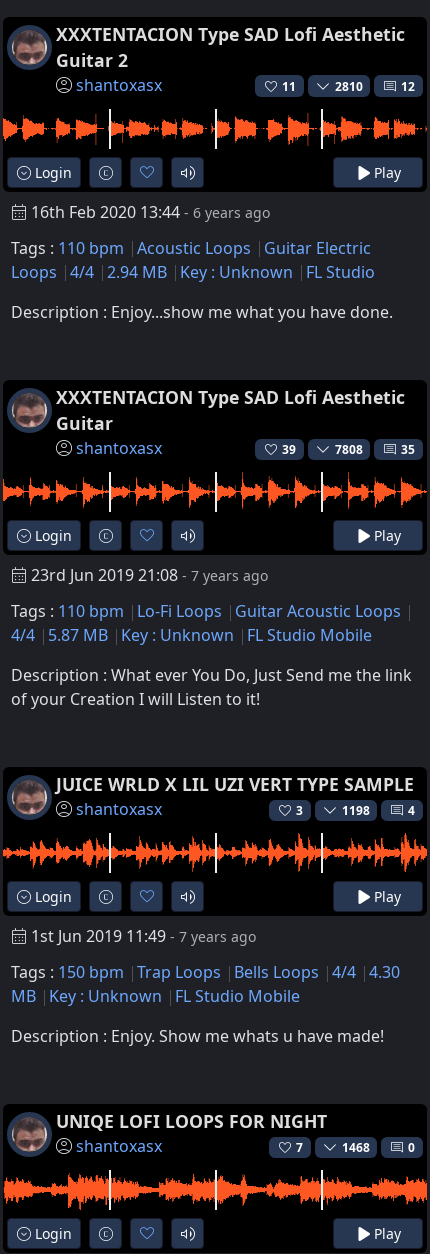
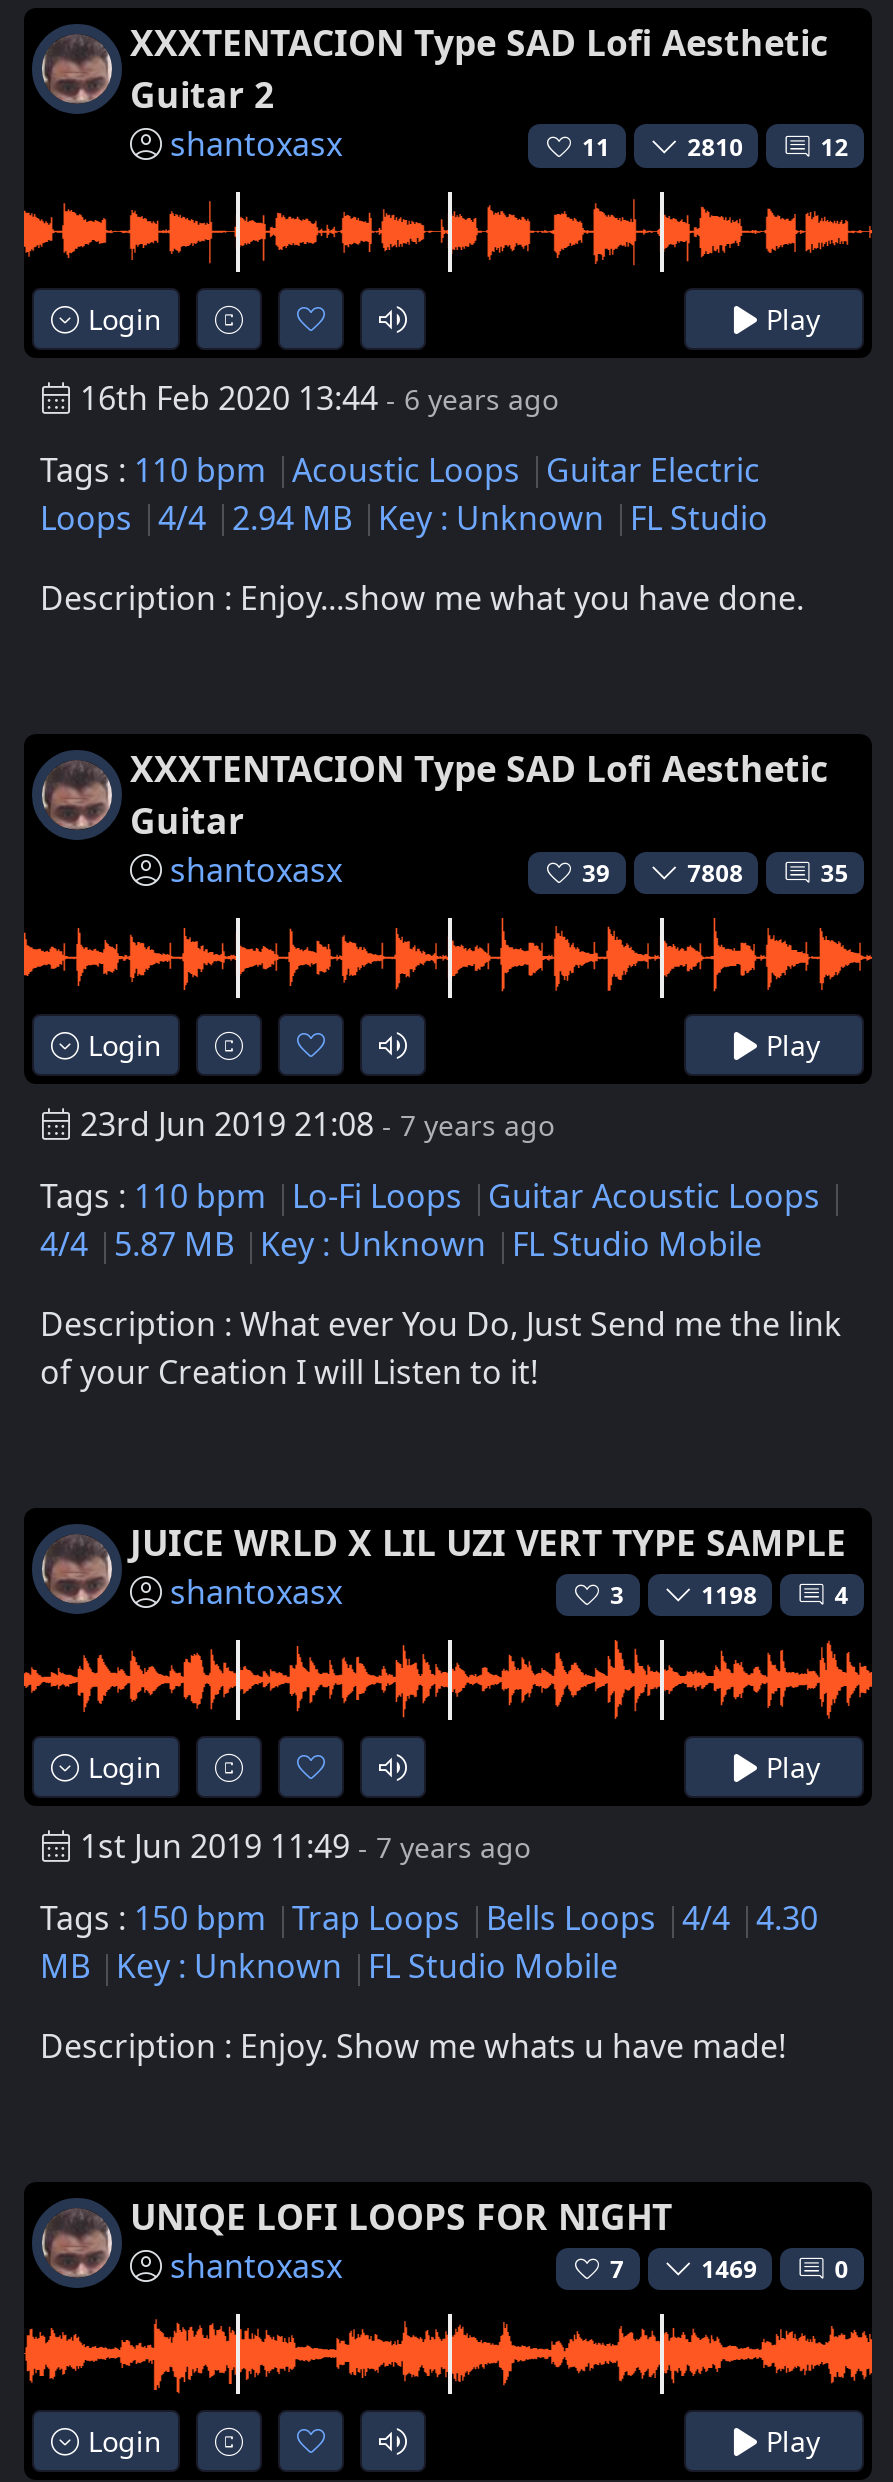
[342,1139,370,1156] 1468 -> [701,2252,757,2286] 1469

